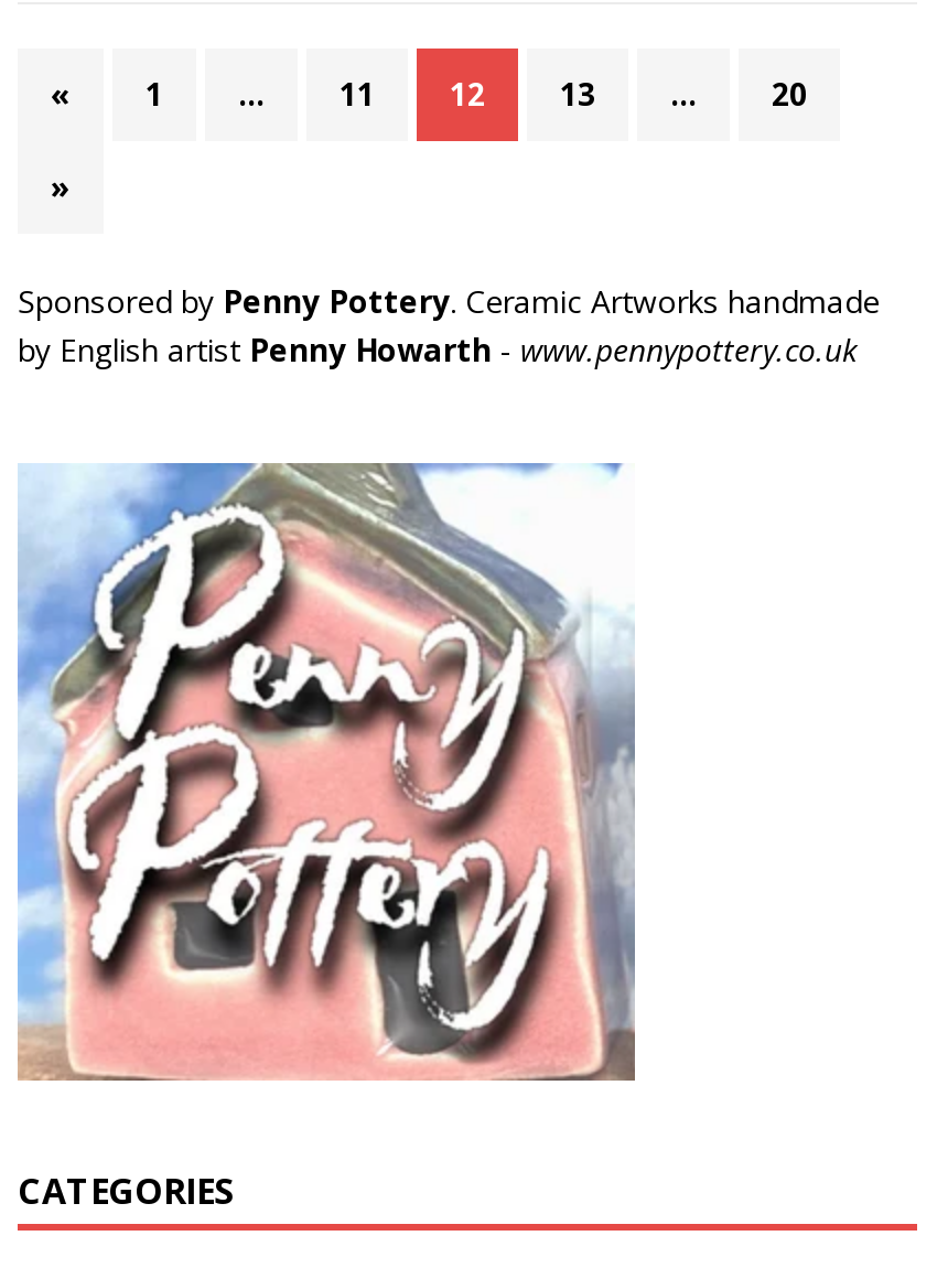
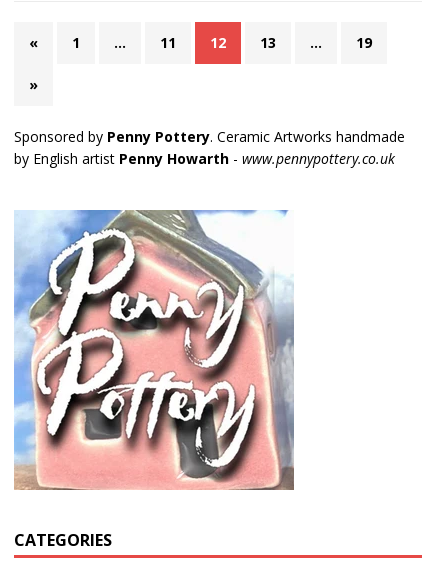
[772,72,807,114] 20 -> [356,33,372,52] 19

